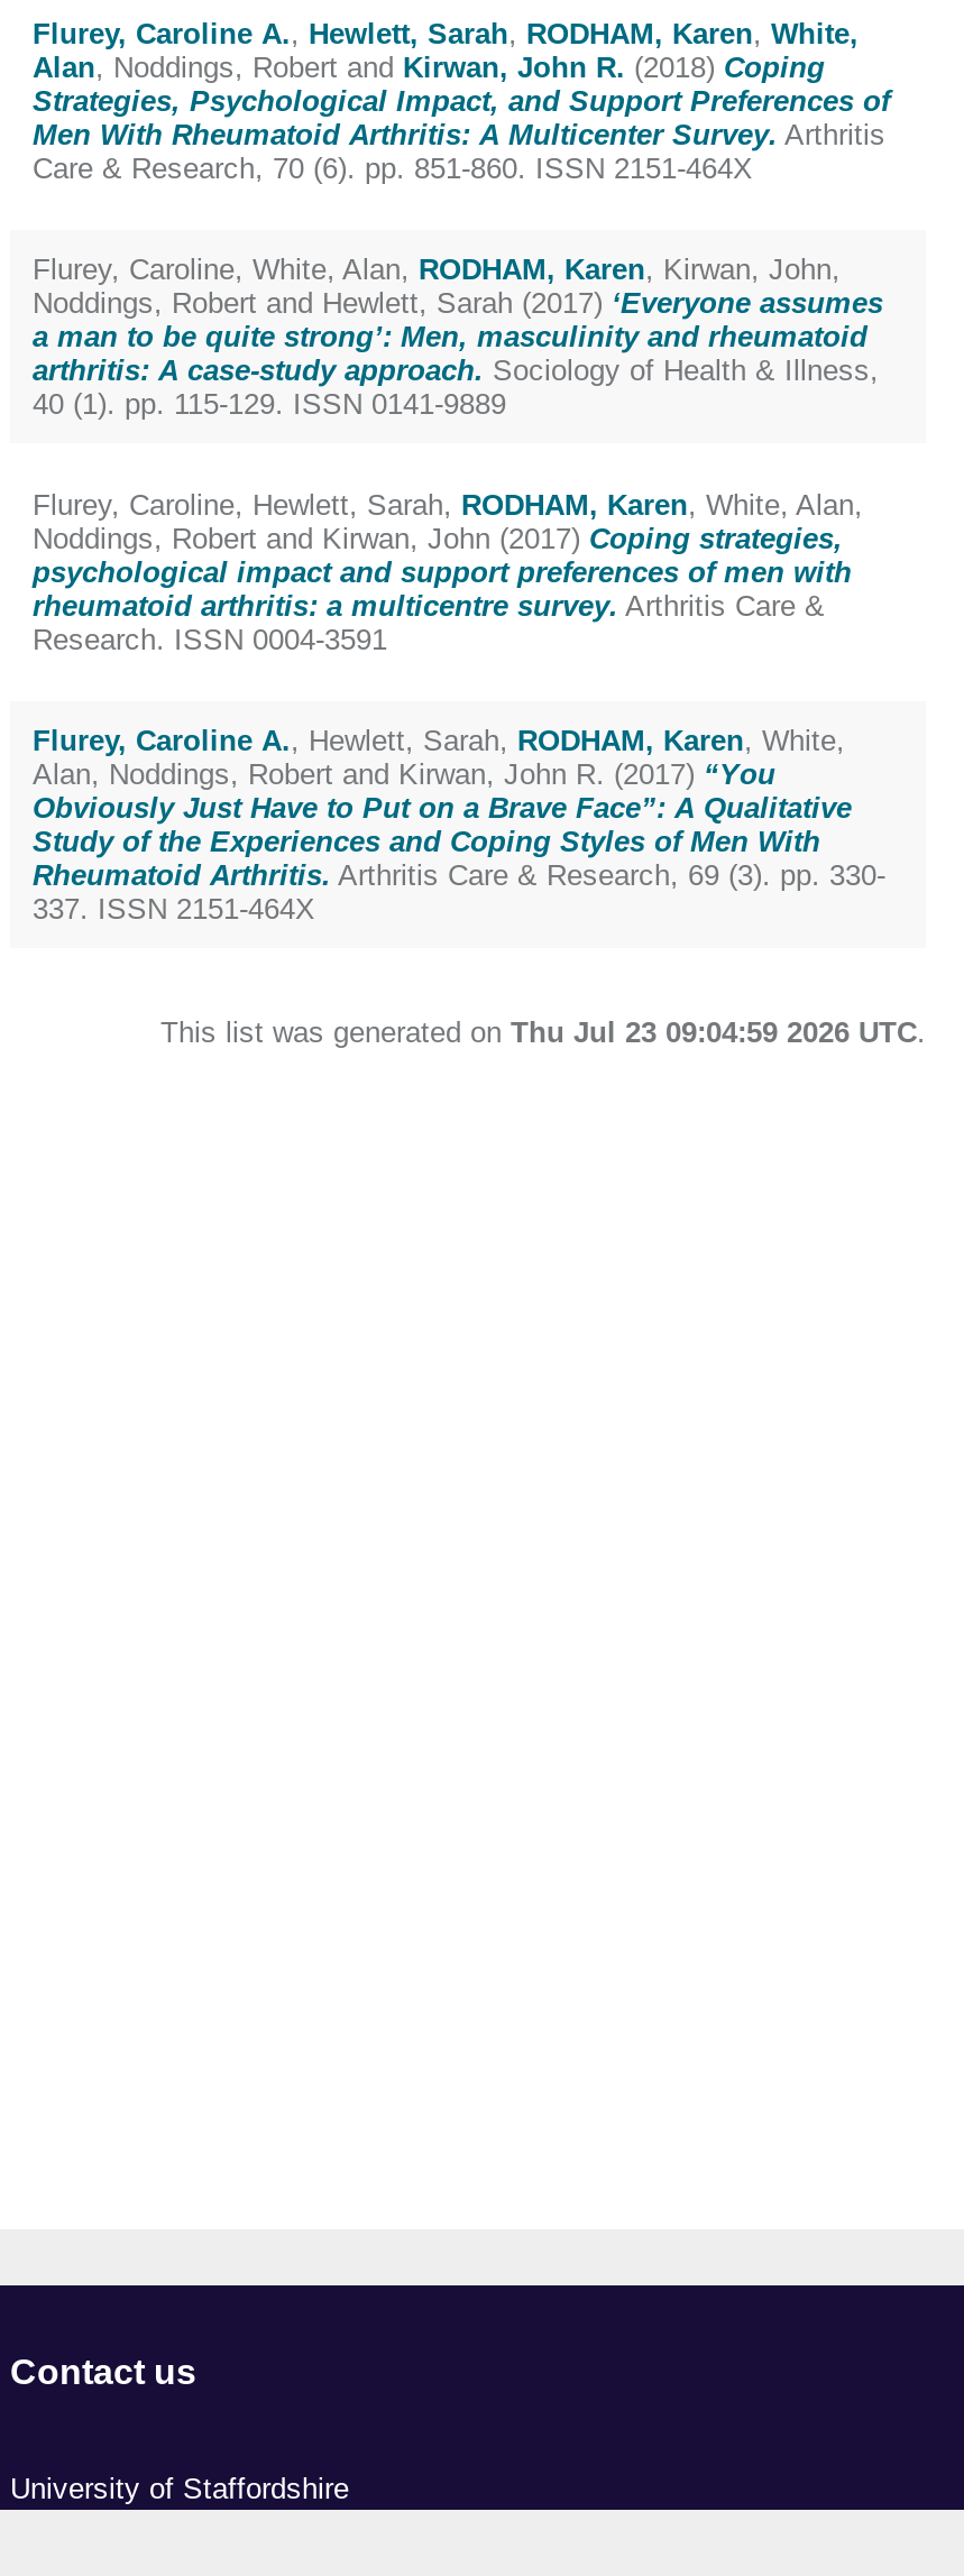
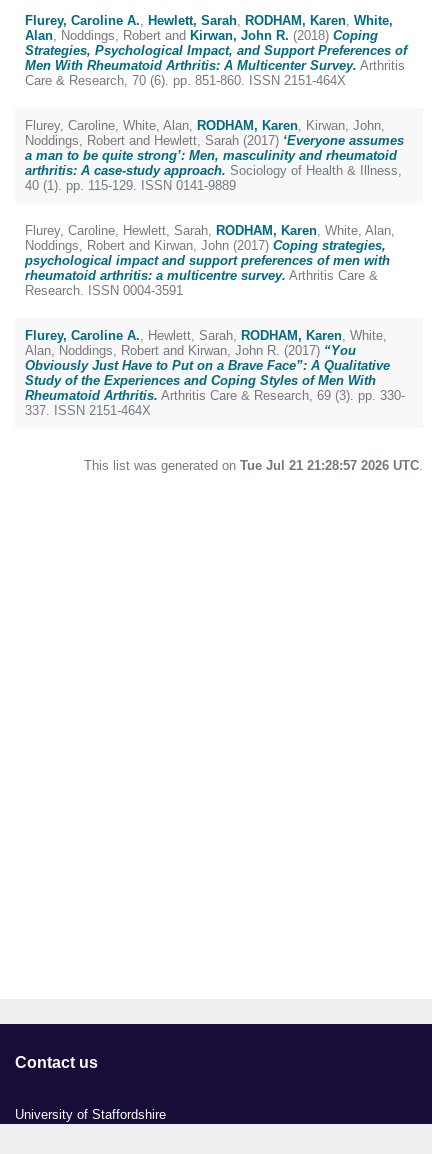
[160,1015,926,1049] This list was generated on Thu Jul 23 09:04:59 2026 UTC. -> [84,458,423,473] This list was generated on Tue Jul 21 21:28:57 2026 UTC.

